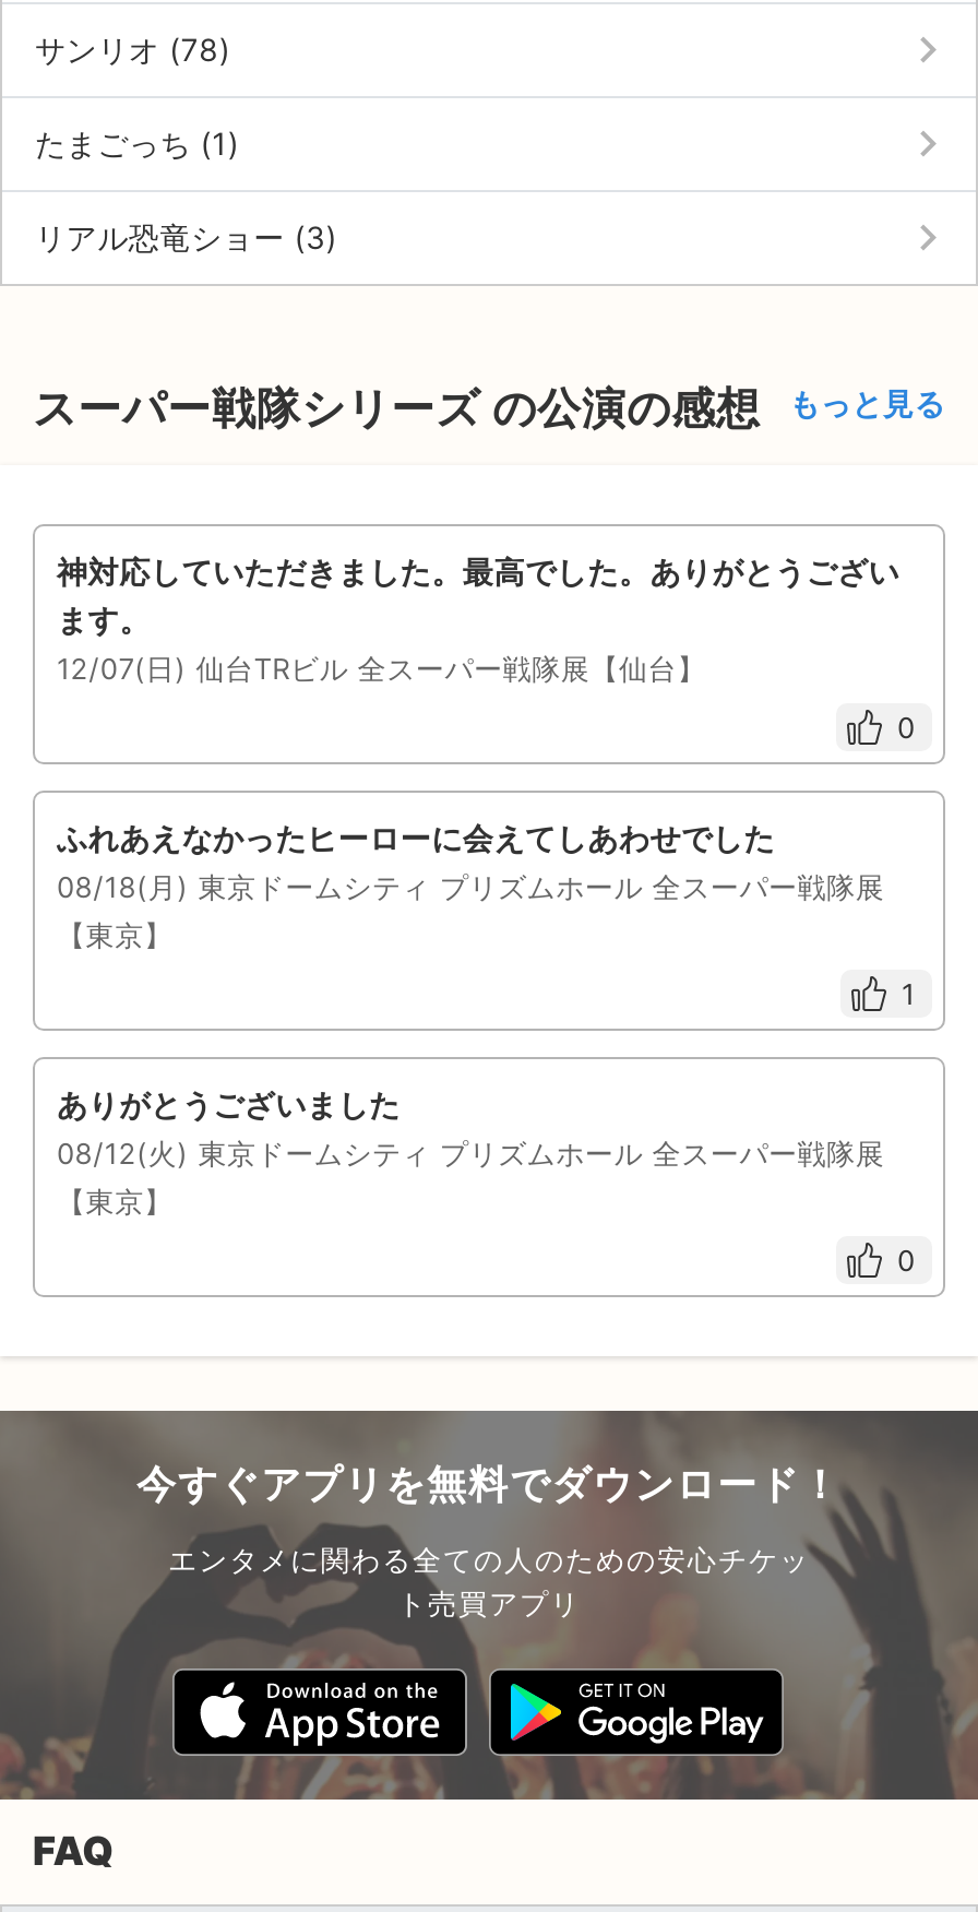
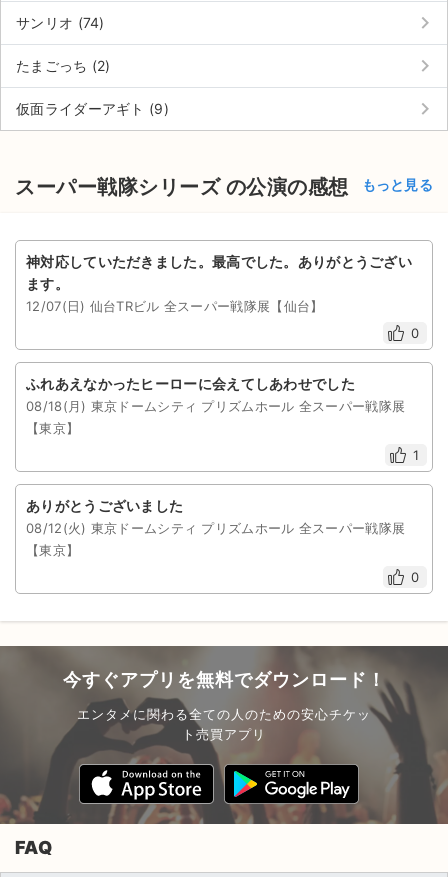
[35,32,231,69] サンリオ (78) -> [16,14,105,31] サンリオ (74)
[35,126,239,163] たまごっち (1) -> [16,57,111,74] たまごっち (2)
[35,219,337,257] リアル恐竜ショー (3) -> [16,100,169,117] 仮面ライダーアギト (9)

